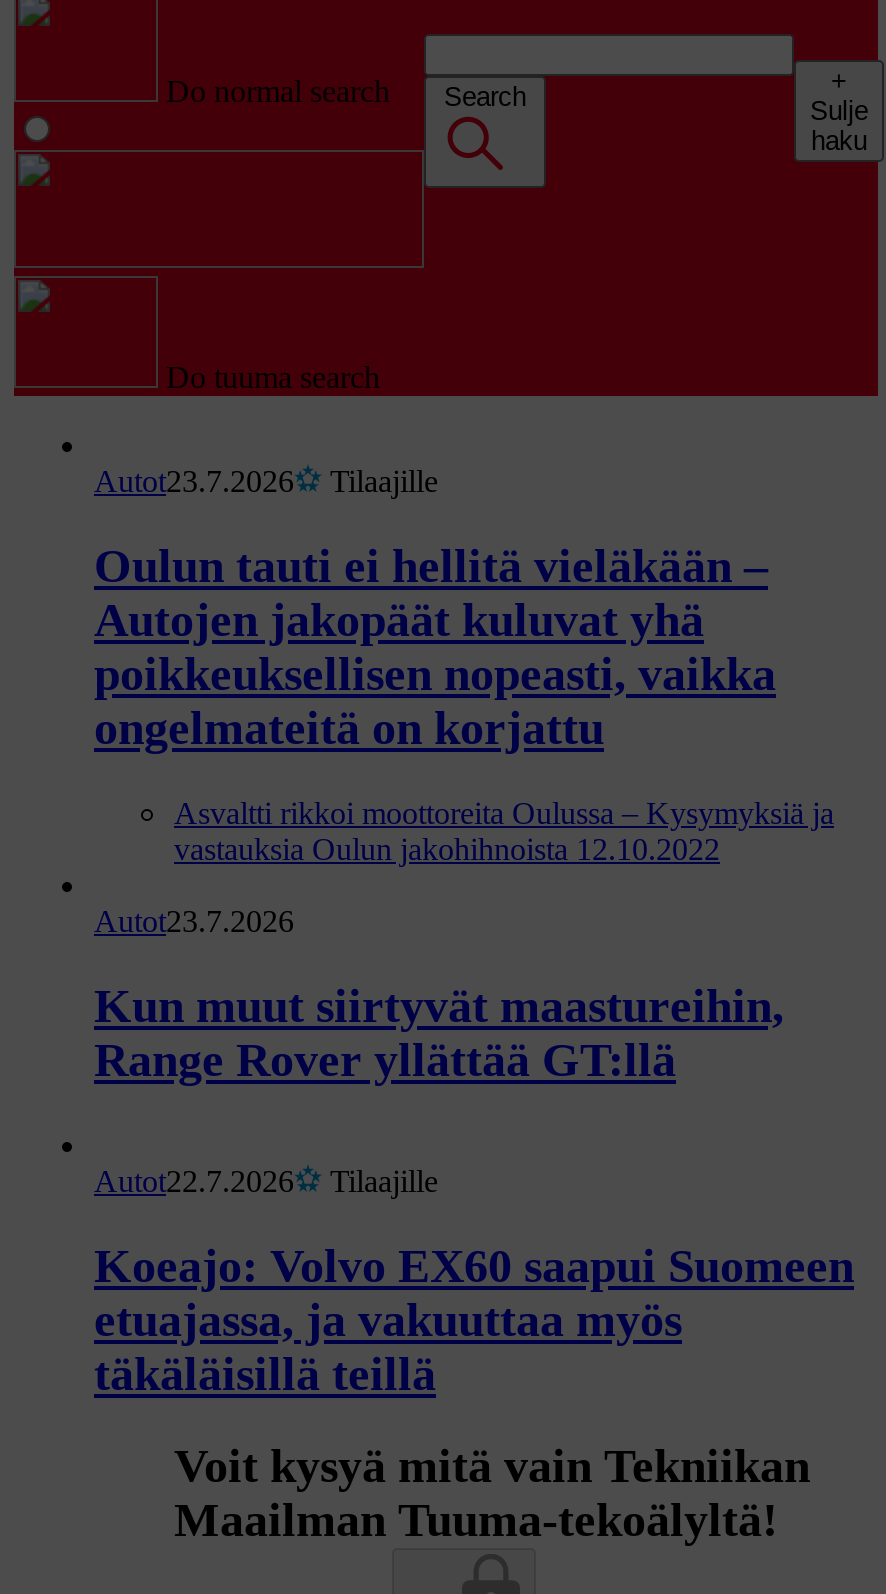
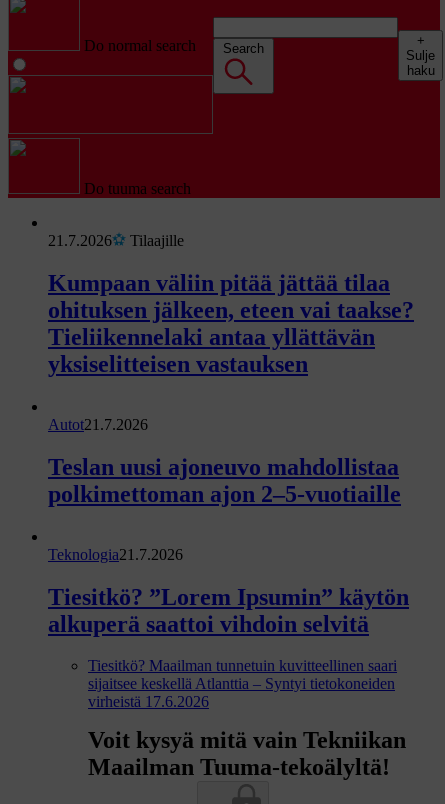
[94,464,294,498] Autot23.7.2026 -> [48,232,112,249] 21.7.2026
[94,540,776,754] Oulun tauti ei hellitä vieläkään – | Autojen jakopäät kuluvat yhä | poikkeuksellisen nopeasti, vaikka | ongelmateitä on korjattu -> [48,270,414,377] Kumpaan väliin pitää jättää tilaa | ohituksen jälkeen, eteen vai taakse? | Tieliikennelaki antaa yllättävän | yksiselitteisen vastauksen
[174,796,834,866] Asvaltti rikkoi moottoreita Oulussa – Kysymyksiä ja | vastauksia Oulun jakohihnoista 12.10.2022 -> [48,416,148,433] Autot21.7.2026
[94,904,294,938] Autot23.7.2026 -> [48,454,401,507] Teslan uusi ajoneuvo mahdollistaa | polkimettoman ajon 2–5-vuotiaille
[94,979,784,1085] Kun muut siirtyvät maastureihin, | Range Rover yllättää GT:llä -> [48,546,183,563] Teknologia21.7.2026
[94,1163,438,1197] Autot22.7.2026 | Tilaajille -> [48,583,409,636] Tiesitkö? ”Lorem Ipsumin” käytön | alkuperä saattoi vihdoin selvitä
[94,1239,854,1399] Koeajo: Volvo EX60 saapui Suomeen | etuajassa, ja vakuuttaa myös | täkäläisillä teillä -> [88,657,397,710] Tiesitkö? Maailman tunnetuin kuvitteellinen saari | sijaitsee keskellä Atlanttia – Syntyi tietokoneiden | virheistä 17.6.2026

